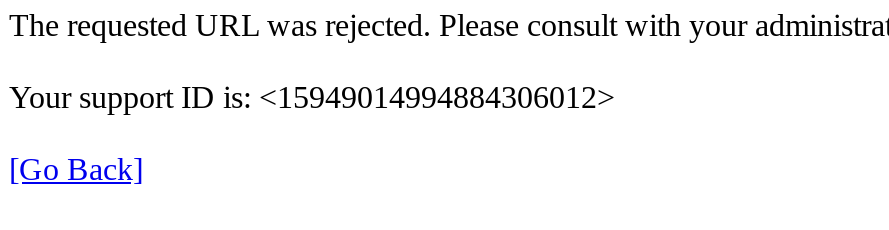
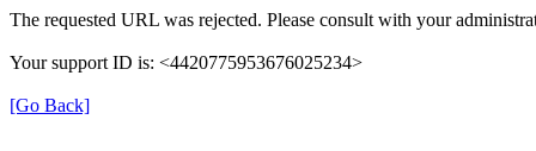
[9,80,615,114] Your support ID is: <15949014994884306012> -> [10,52,363,73] Your support ID is: <4420775953676025234>

